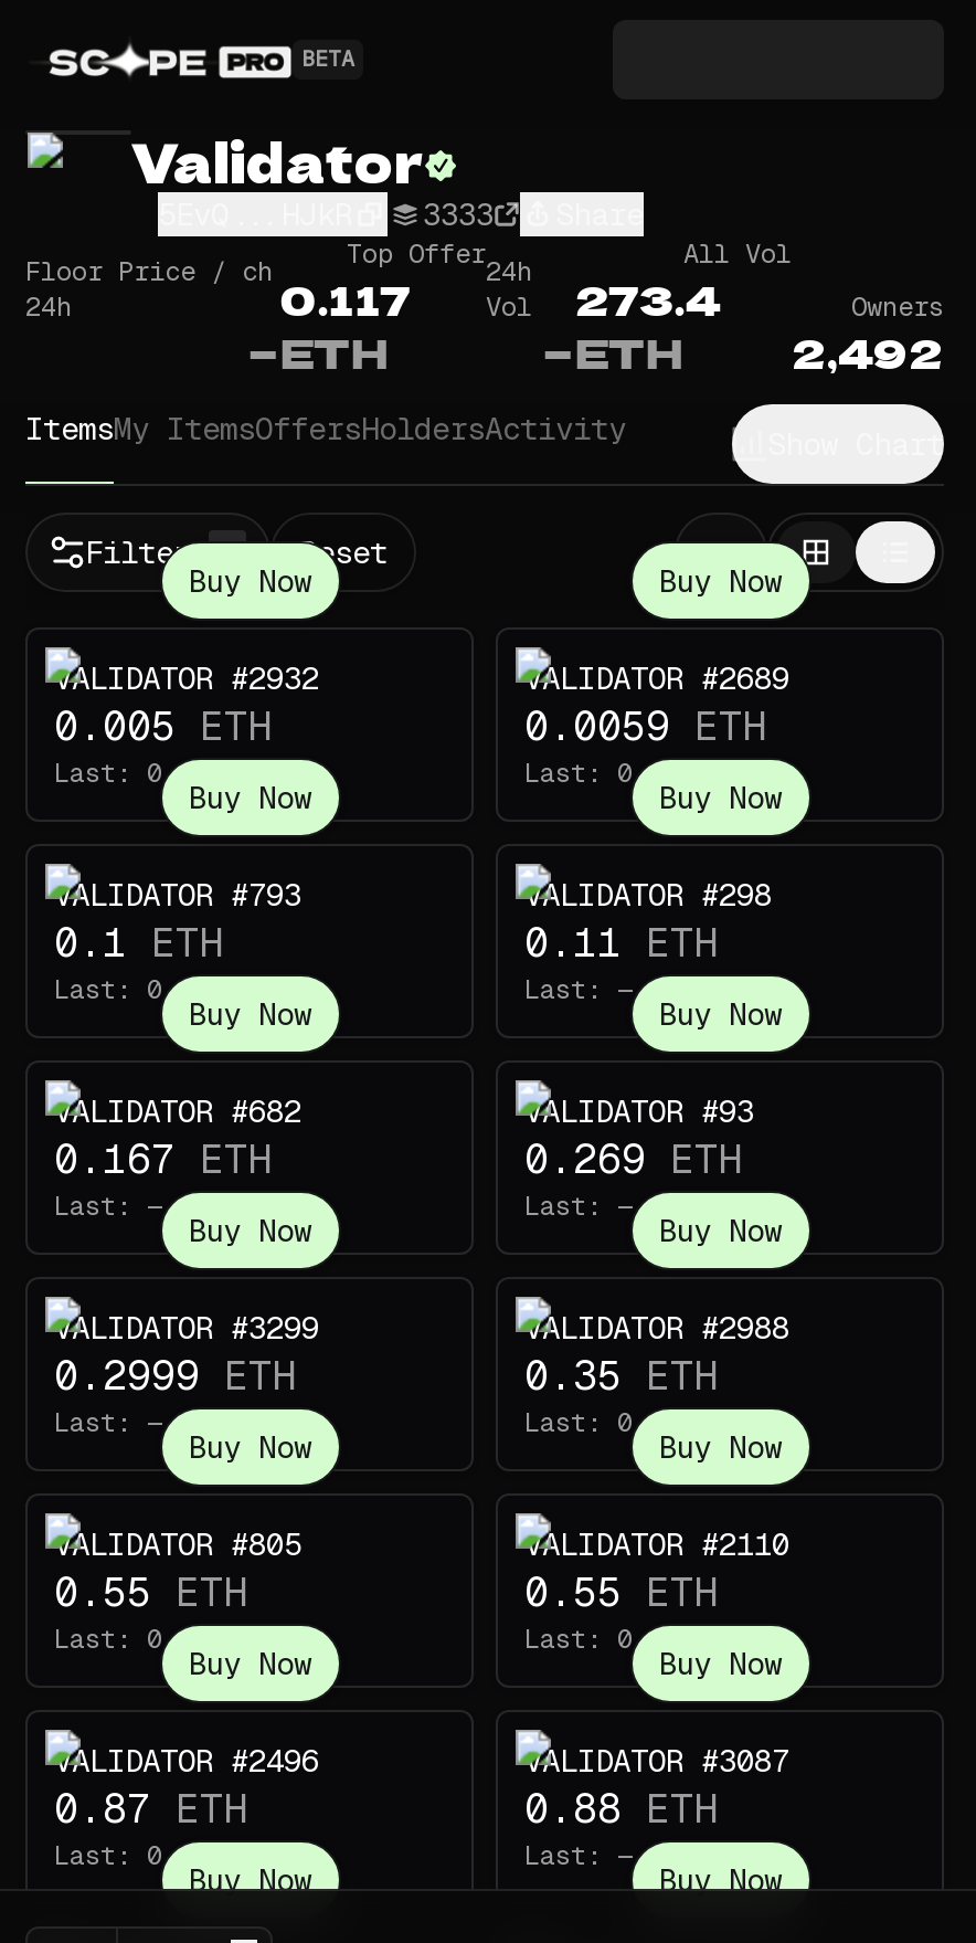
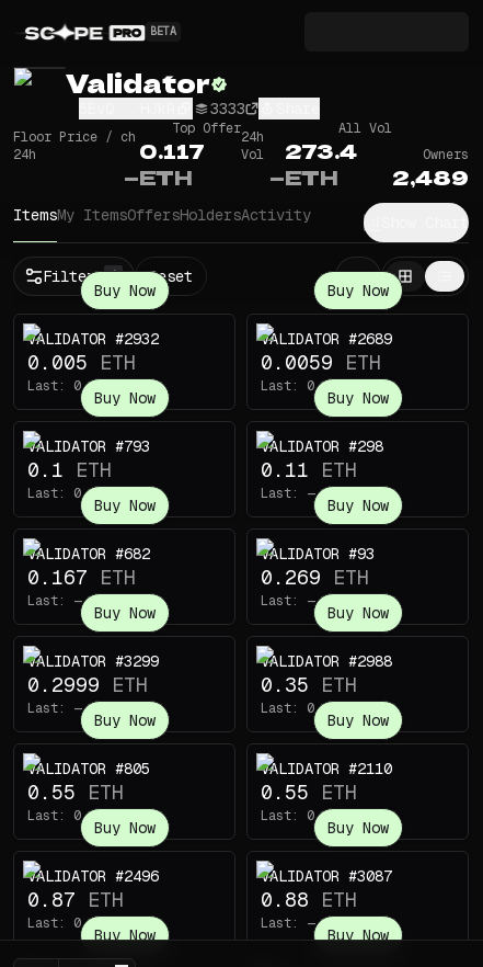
[792,323,944,380] 2,492 -> [392,162,469,191] 2,489

